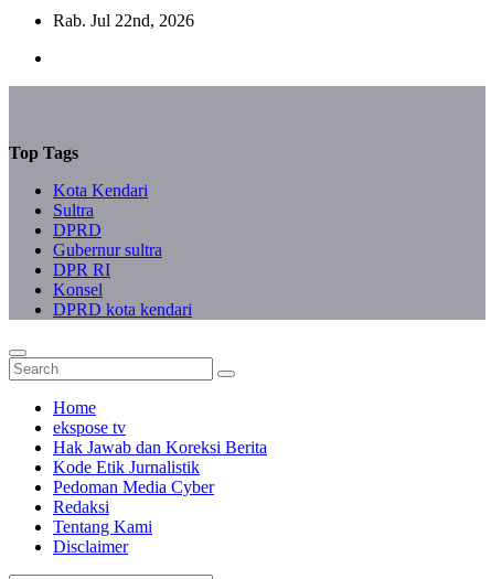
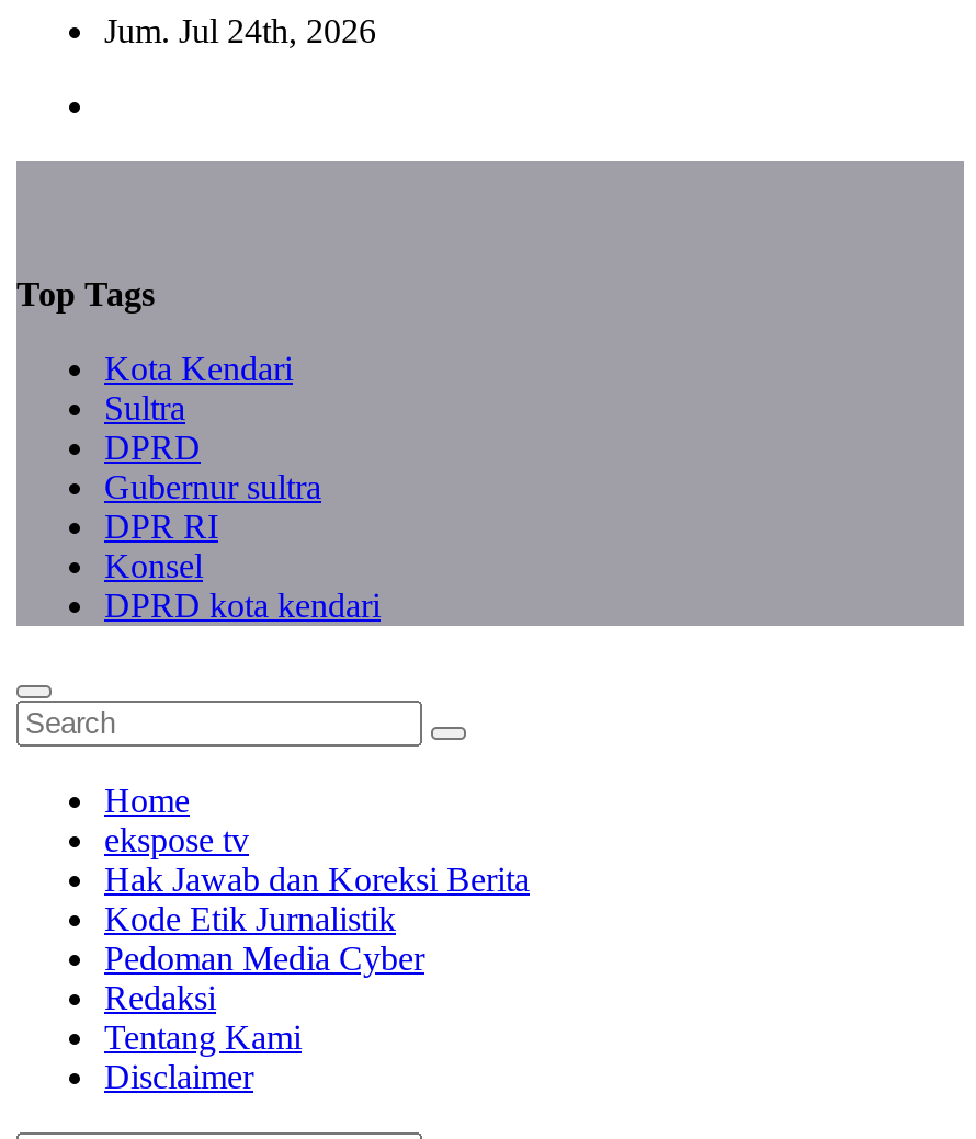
[53,11,194,30] Rab. Jul 22nd, 2026 -> [104,12,376,49] Jum. Jul 24th, 2026

